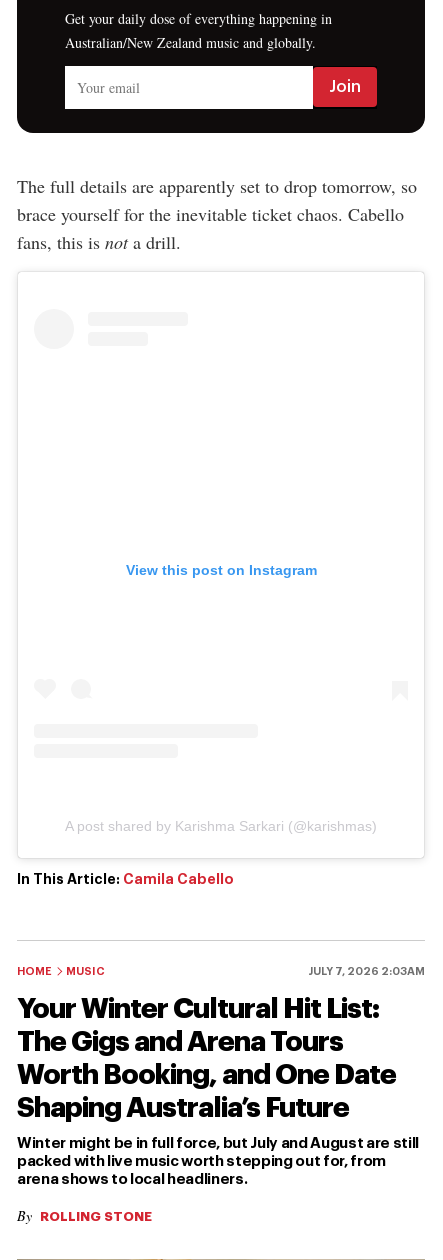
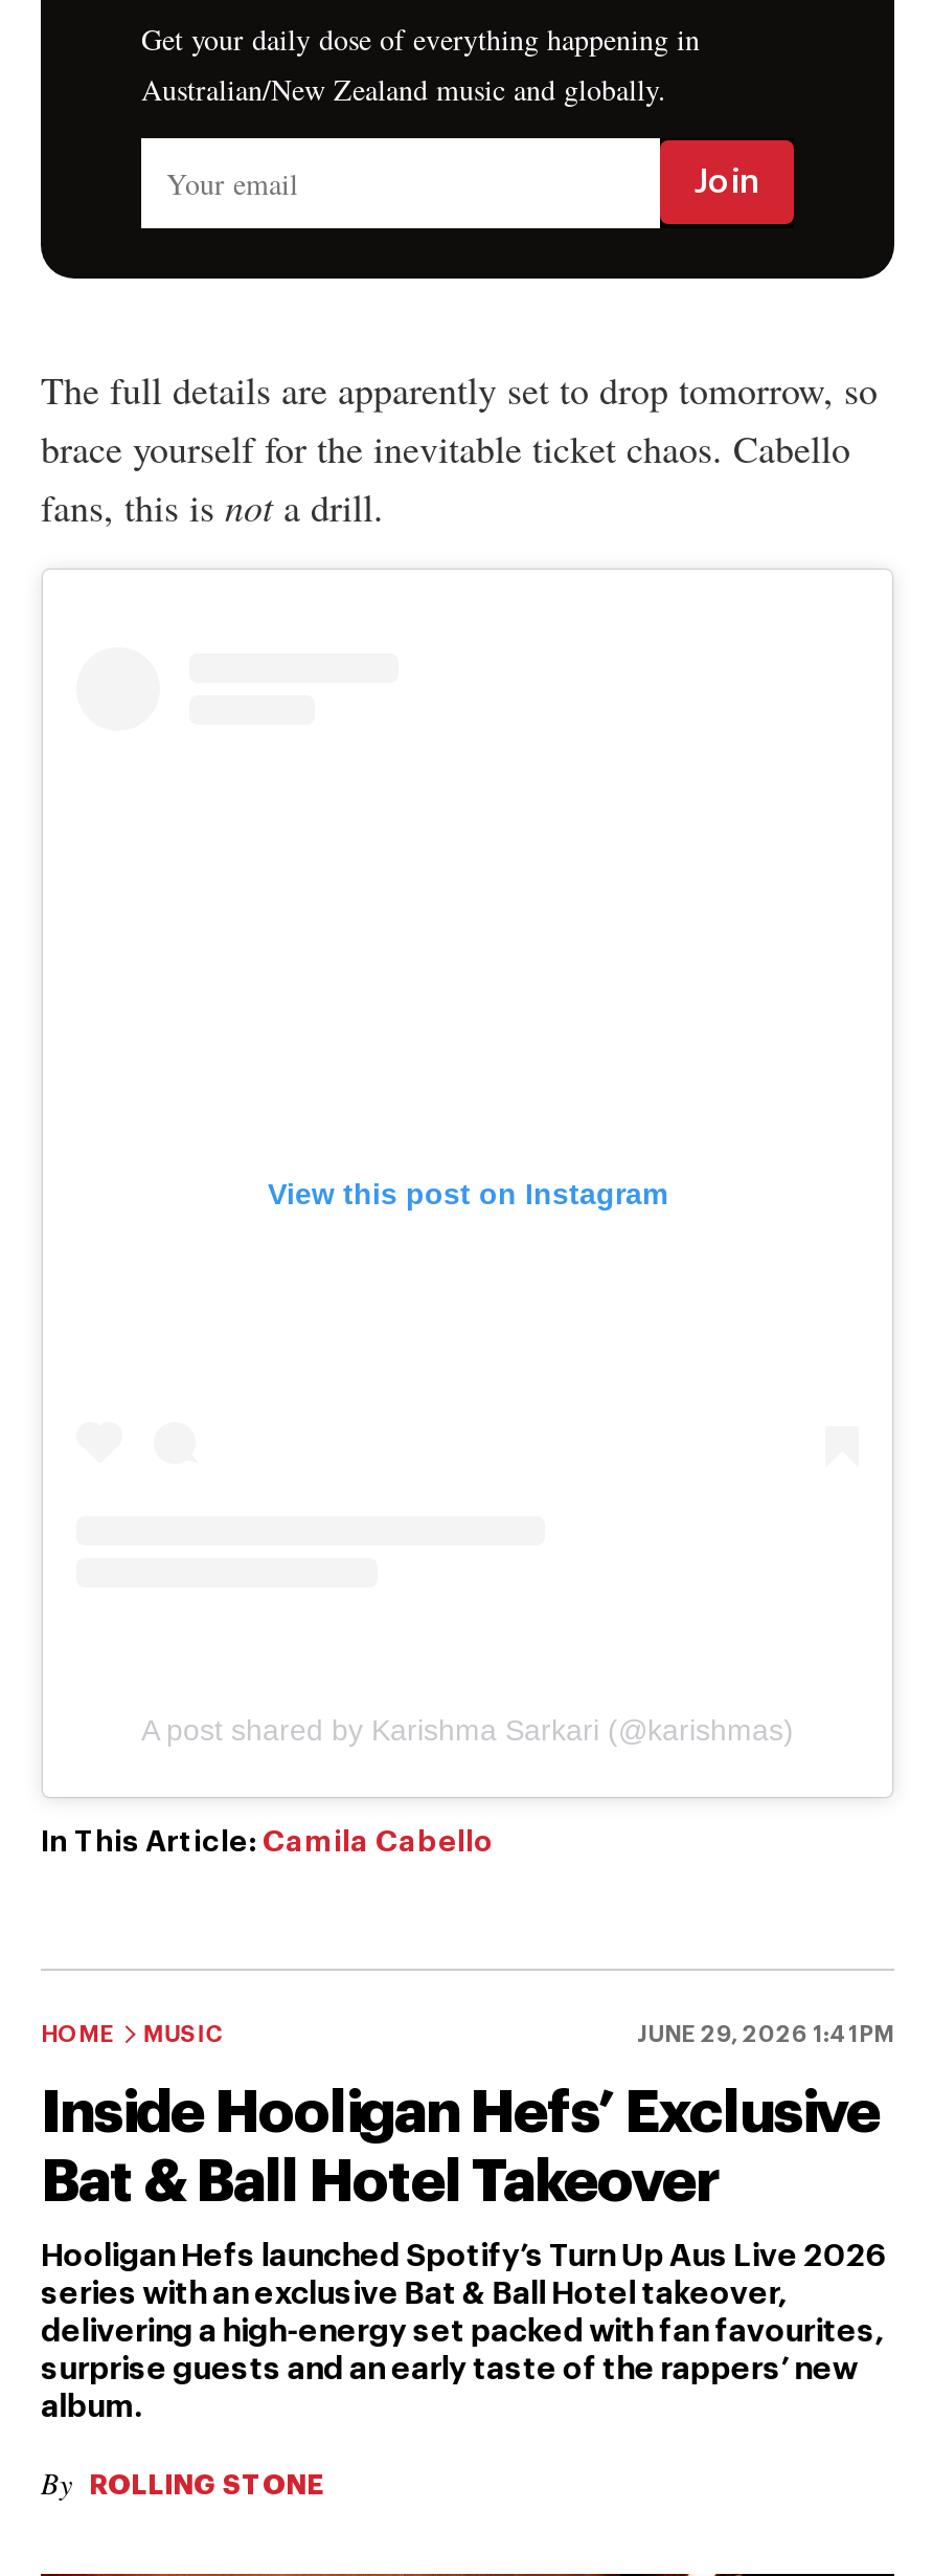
[308,966,425,977] JULY 7, 2026 2:03AM -> [637,2024,894,2047] JUNE 29, 2026 1:41PM
[17,995,396,1122] Your Winter Cultural Hit List: | The Gigs and Arena Tours | Worth Booking, and One Date | Shaping Australia’s Future -> [41,2085,880,2212] Inside Hooligan Hefs’ Exclusive | Bat & Ball Hotel Takeover
[17,1136,419,1187] Winter might be in full force, but July and August are still | packed with live music worth stepping out for, from | arena shows to local headliners. -> [41,2242,886,2424] Hooligan Hefs launched Spotify’s Turn Up Aus Live 2026 | series with an exclusive Bat & Ball Hotel takeover, | delivering a high-energy set packed with fan favourites, | surprise guests and an early taste of the rappers’ new | album.

